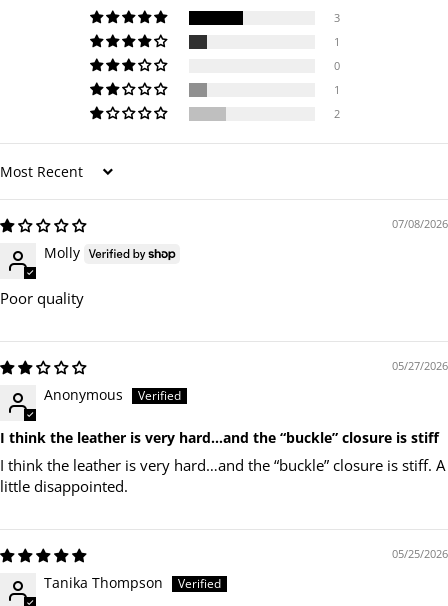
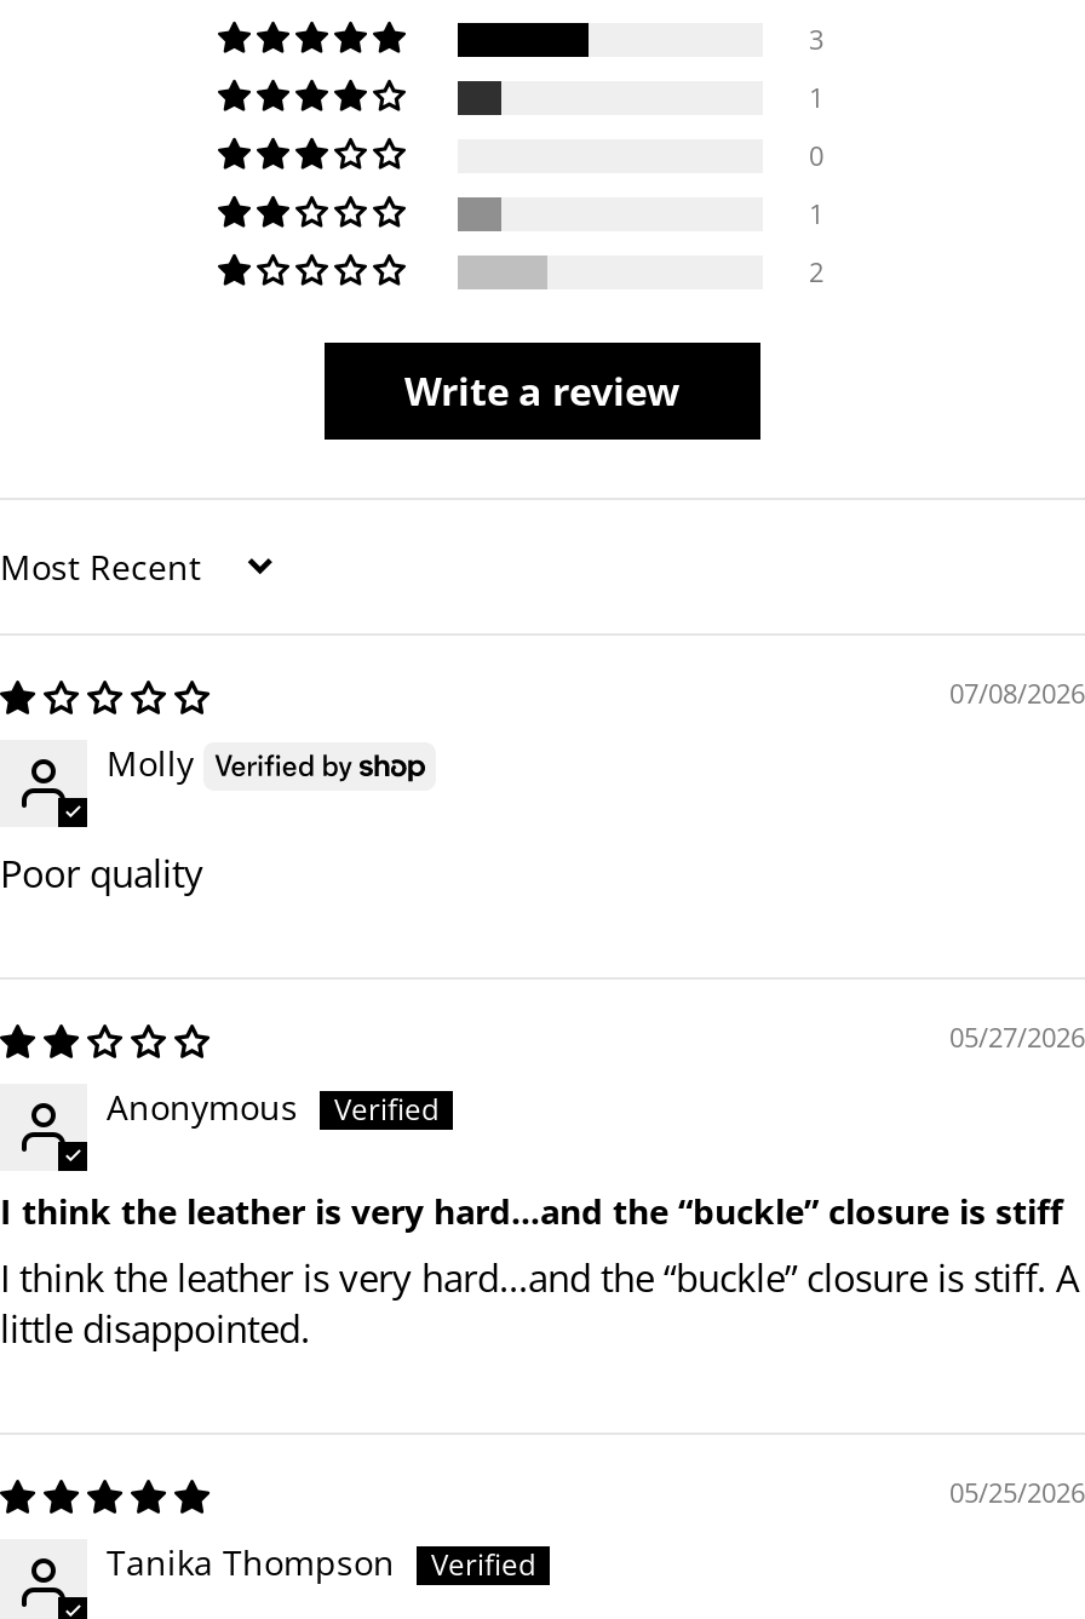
none -> [404,365,681,418] Write a review

